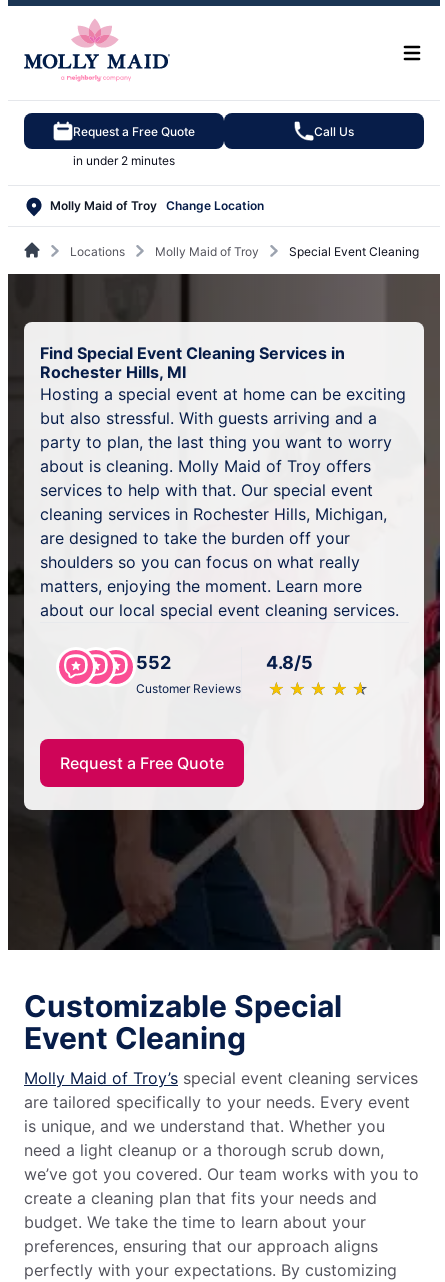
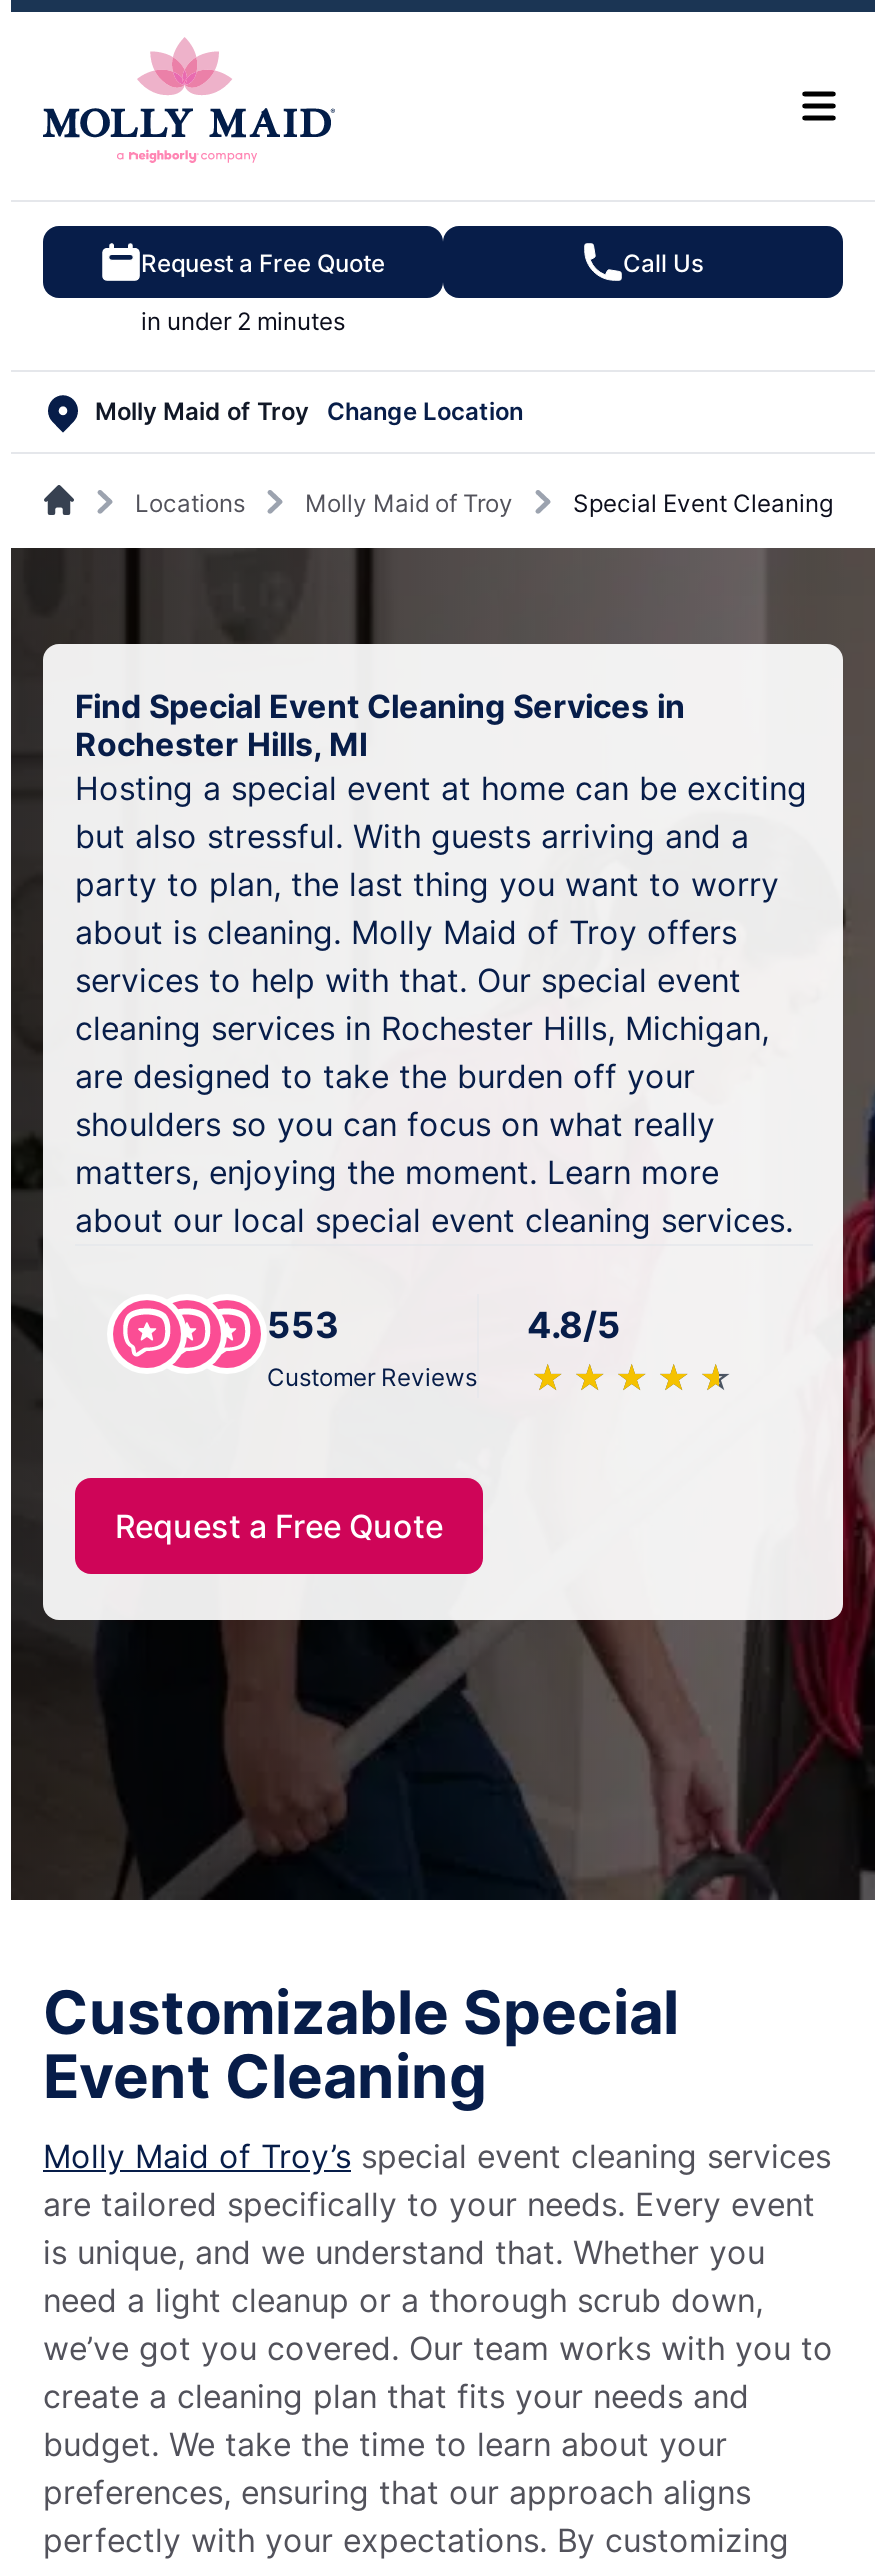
[136,652,171,673] 552 -> [267,1304,339,1346] 553

